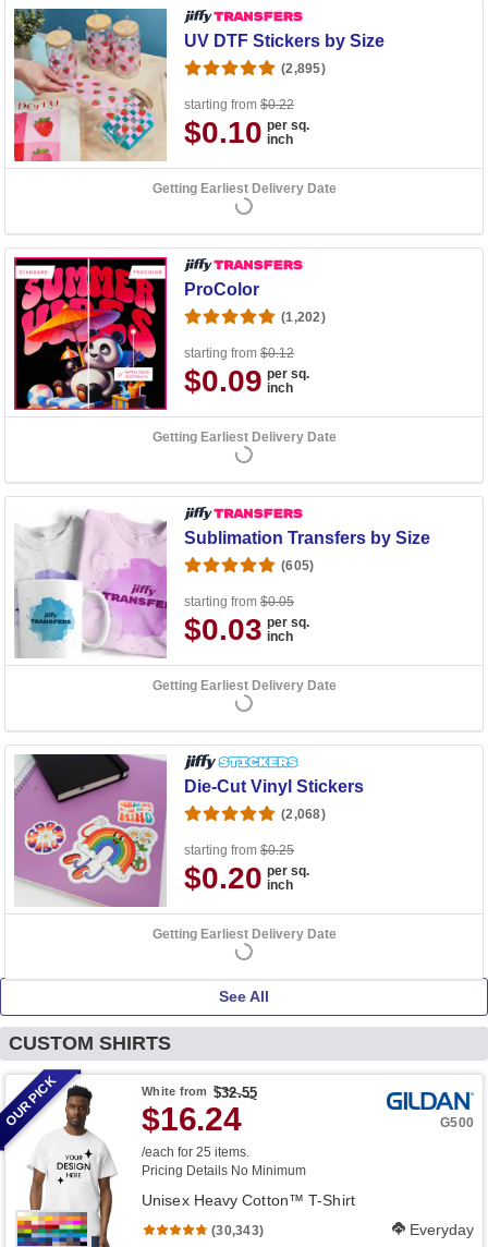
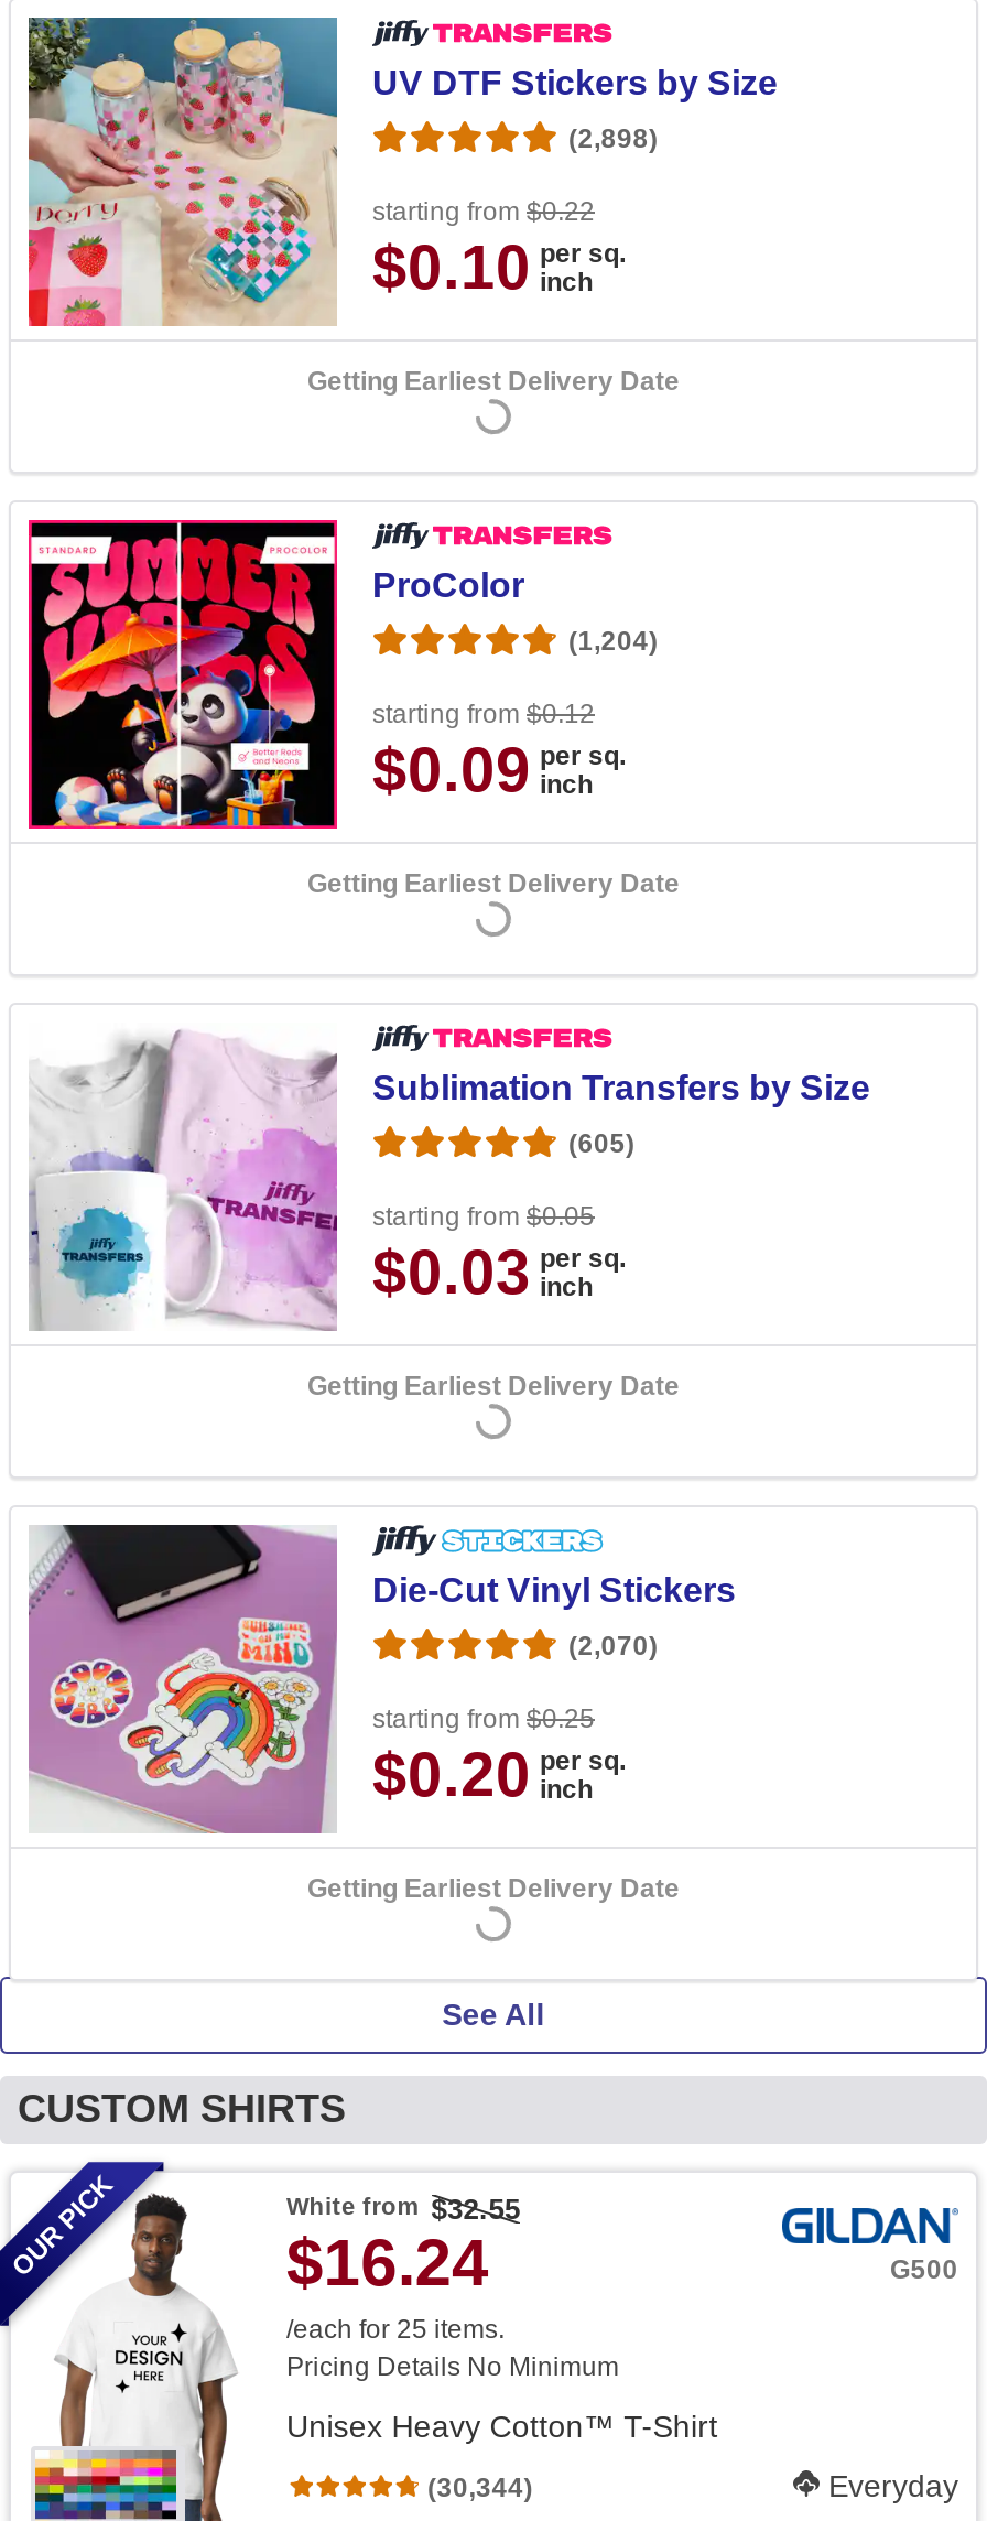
[281,61,325,77] (2,895) -> [568,124,658,155] (2,898)
[281,310,325,325] (1,202) -> [568,627,658,657] (1,204)
[281,807,325,822] (2,068) -> [568,1631,658,1662] (2,070)
[211,1223,264,1238] (30,343) -> [427,2472,533,2503] (30,344)

